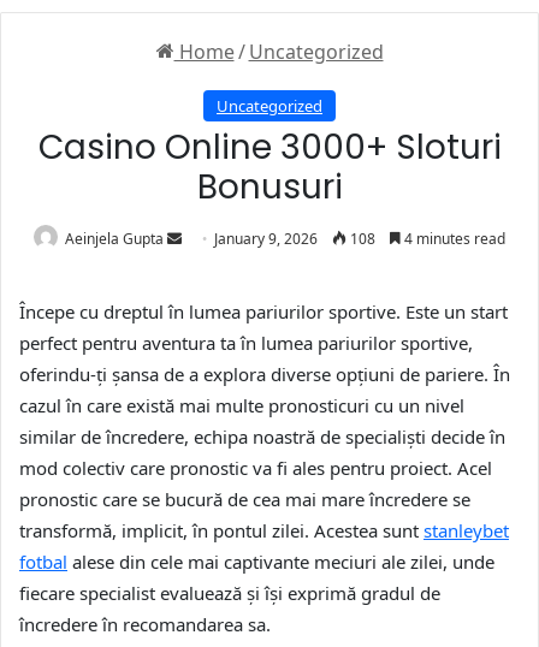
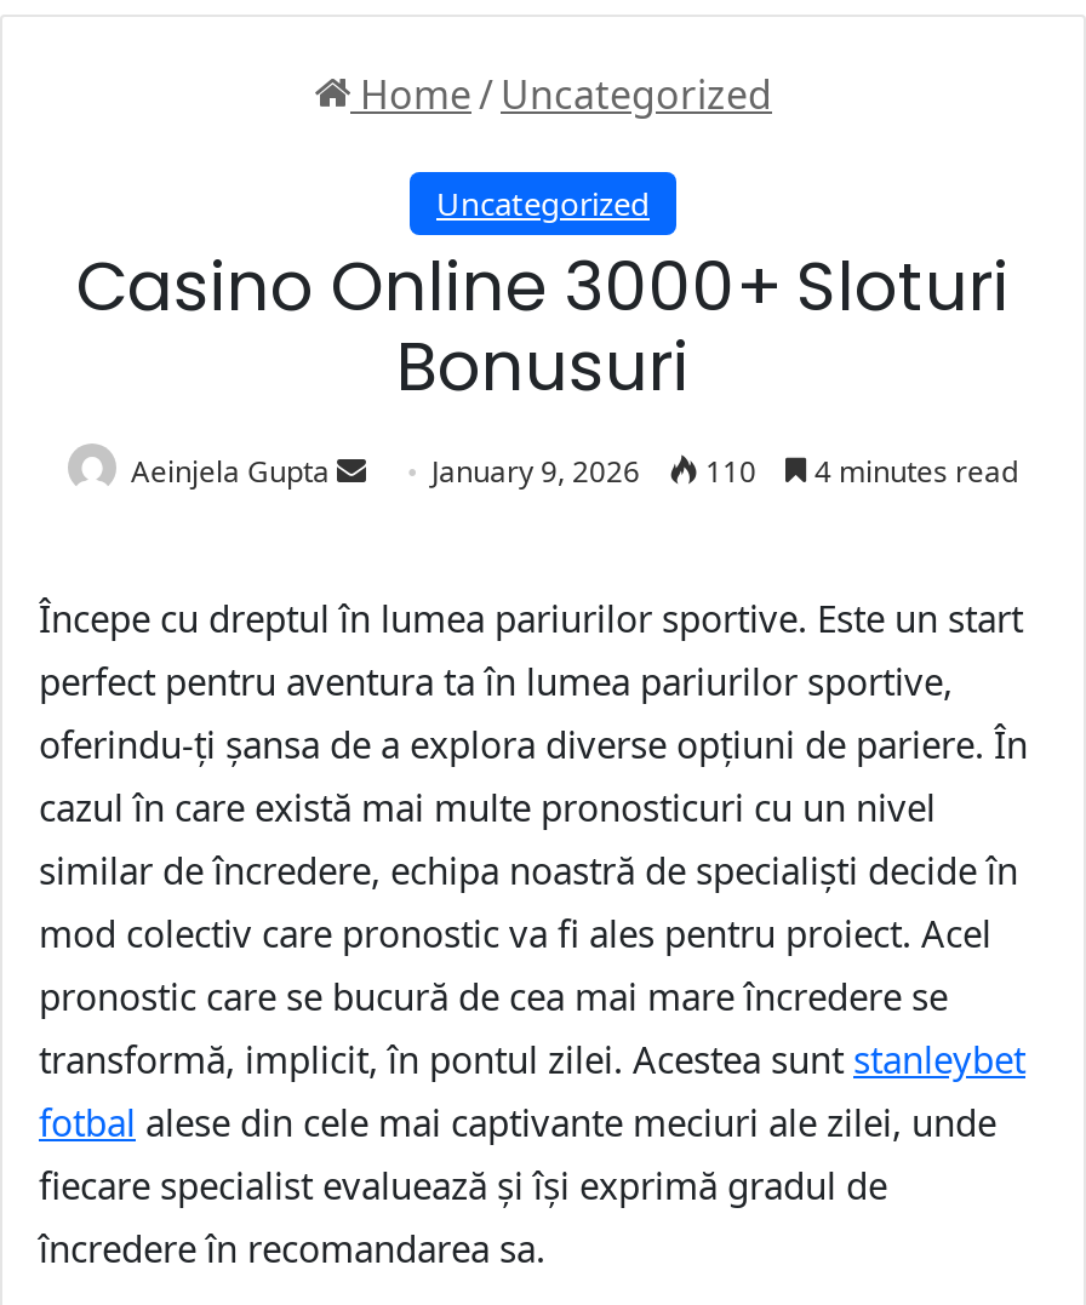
[214,228,505,249] January 9, 2026 108 4 minutes read -> [431,451,1018,492] January 9, 2026 110 4 minutes read

